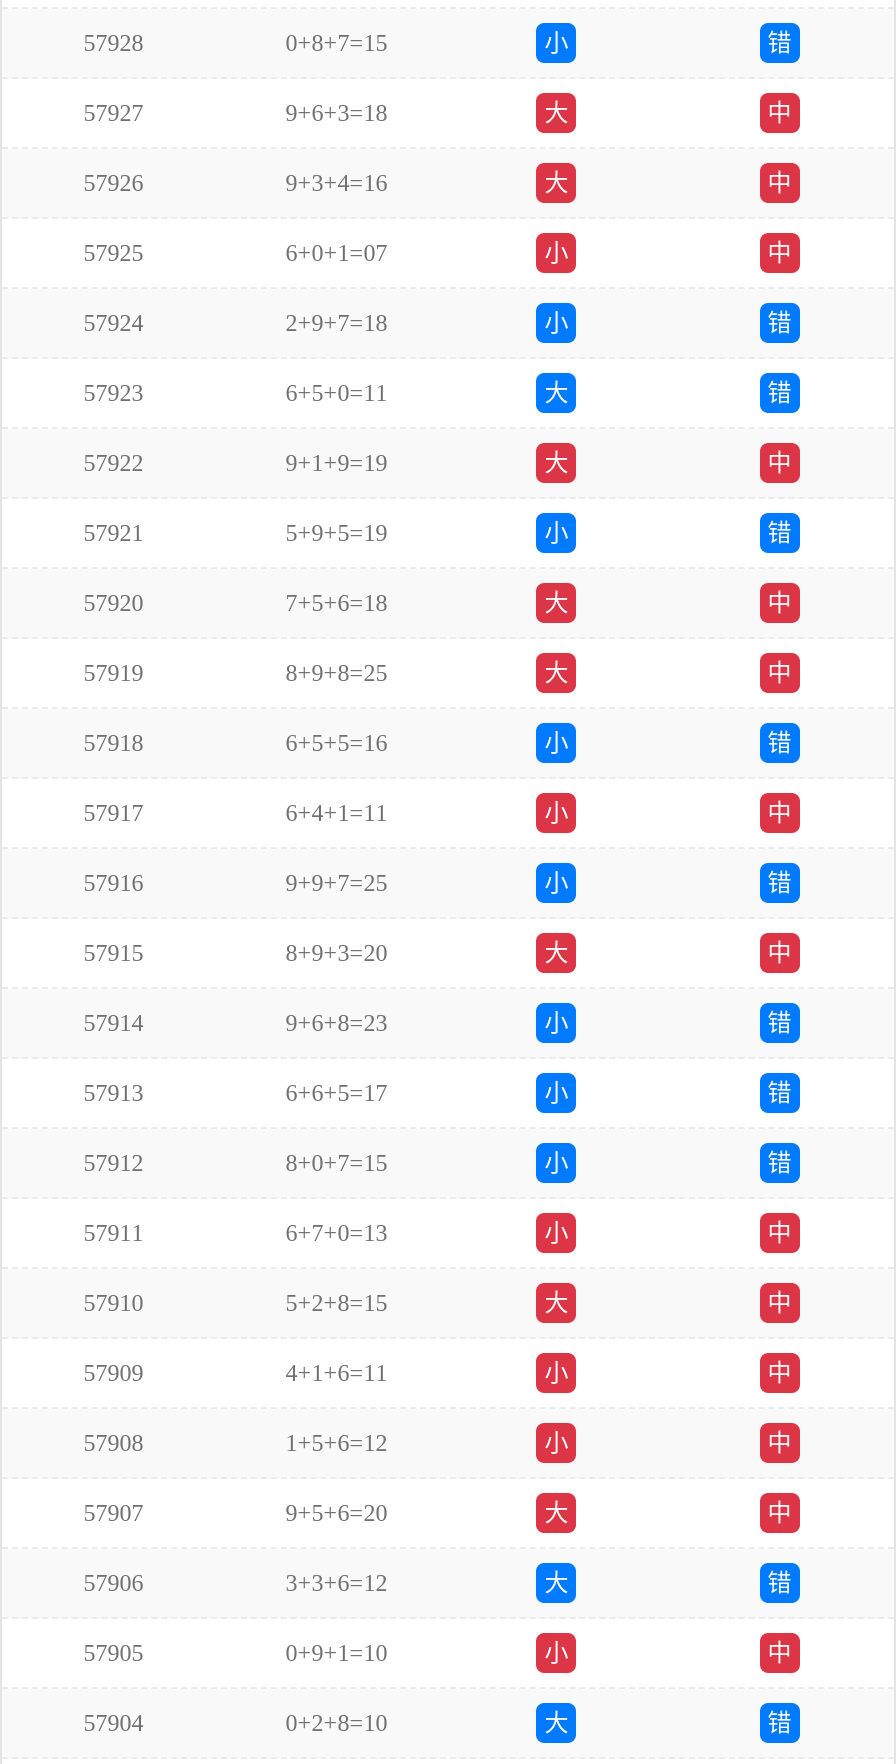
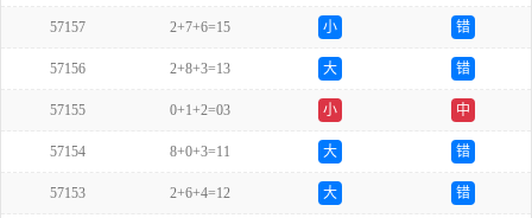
[84,29,144,57] 57928 -> [50,19,85,36] 57157
[286,29,388,57] 0+8+7=15 -> [170,19,230,36] 2+7+6=15
[84,99,792,407] 57927 | 9+6+3=18 | 大 | 中 | 57926 | 9+3+4=16 | 大 | 中 | 57925 | 6+0+1=07 | 小 | 中 | 57924 | 2+9+7=18 | 小 | 错 | 57923 | 6+5+0=11 -> [50,60,230,77] 57156 | 2+8+3=13
[84,449,792,827] 57922 | 9+1+9=19 | 大 | 中 | 57921 | 5+9+5=19 | 小 | 错 | 57920 | 7+5+6=18 | 大 | 中 | 57919 | 8+9+8=25 | 大 | 中 | 57918 | 6+5+5=16 | 小 | 错 | 57917 | 6+4+1=11 -> [50,102,230,118] 57155 | 0+1+2=03
[84,869,792,1597] 57916 | 9+9+7=25 | 小 | 错 | 57915 | 8+9+3=20 | 大 | 中 | 57914 | 9+6+8=23 | 小 | 错 | 57913 | 6+6+5=17 | 小 | 错 | 57912 | 8+0+7=15 | 小 | 错 | 57911 | 6+7+0=13 | 小 | 中 | 57910 | 5+2+8=15 | 大 | 中 | 57909 | 4+1+6=11 | 小 | 中 | 57908 | 1+5+6=12 | 小 | 中 | 57907 | 9+5+6=20 | 大 | 中 | 57906 | 3+3+6=12 -> [50,143,230,160] 57154 | 8+0+3=11
[84,1639,792,1737] 57905 | 0+9+1=10 | 小 | 中 | 57904 | 0+2+8=10 -> [50,185,230,201] 57153 | 2+6+4=12

